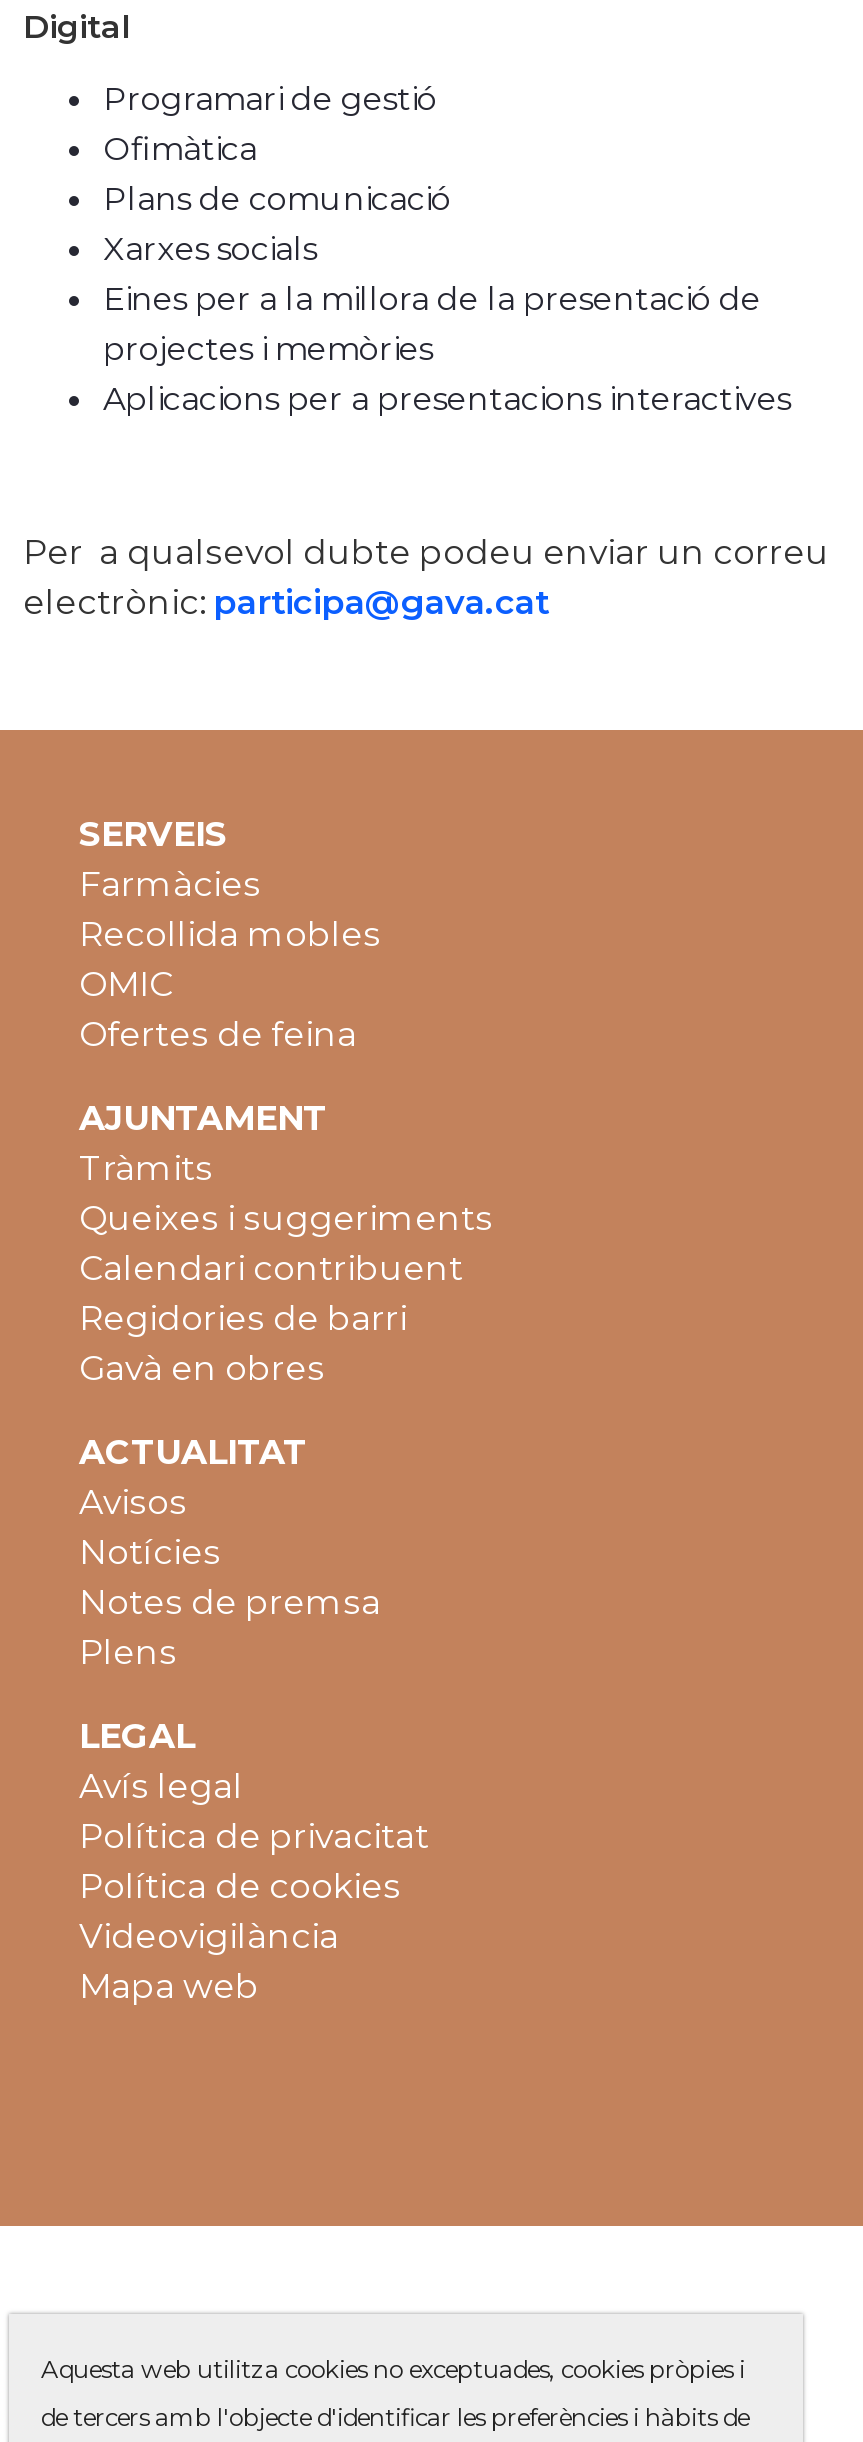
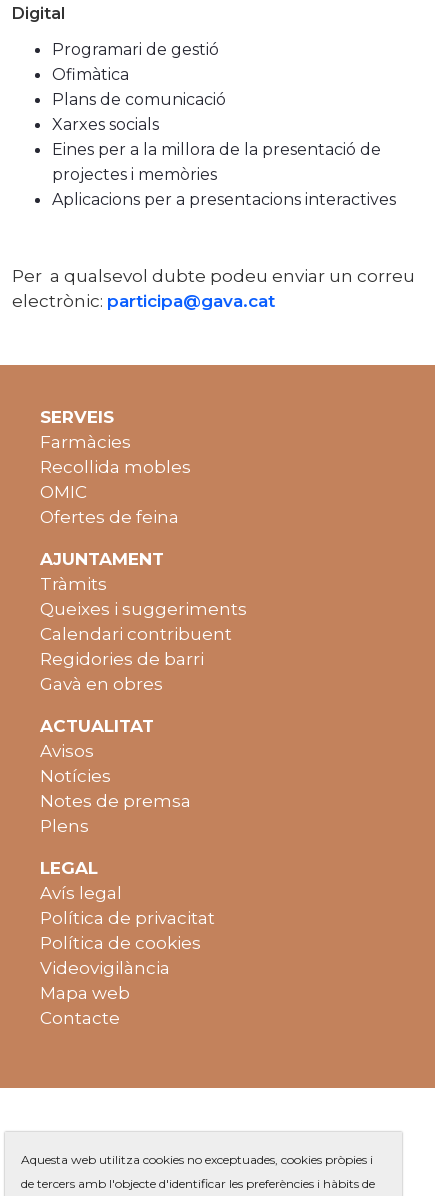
none -> [40,1008,120,1028] Contacte

